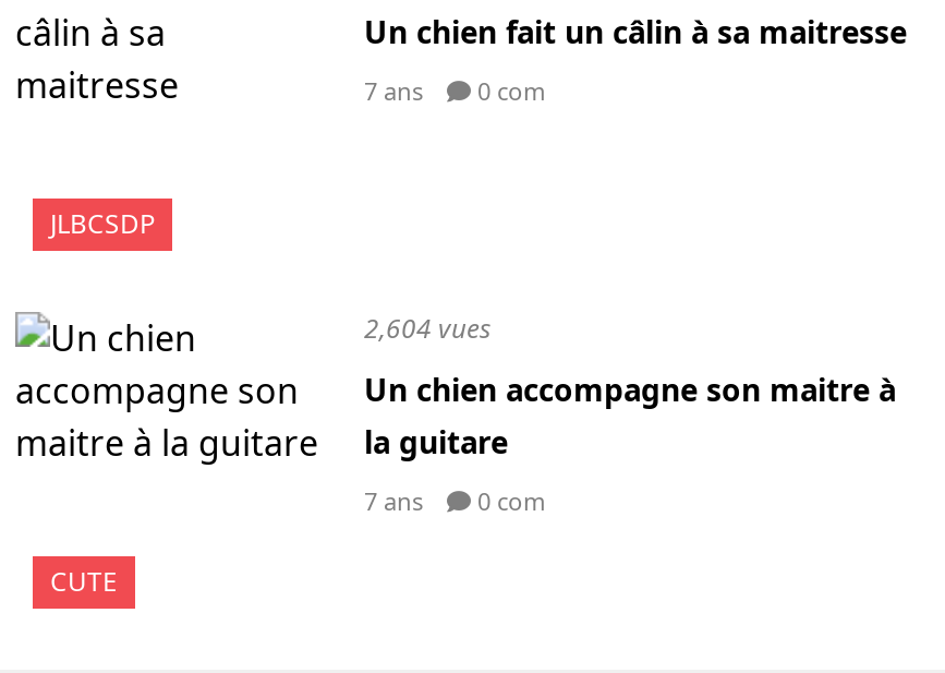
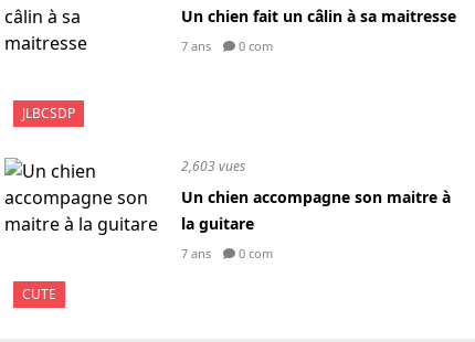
[364,309,490,346] 2,604 vues -> [181,156,245,175] 2,603 vues

